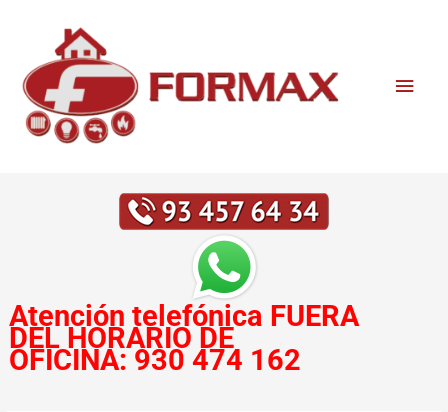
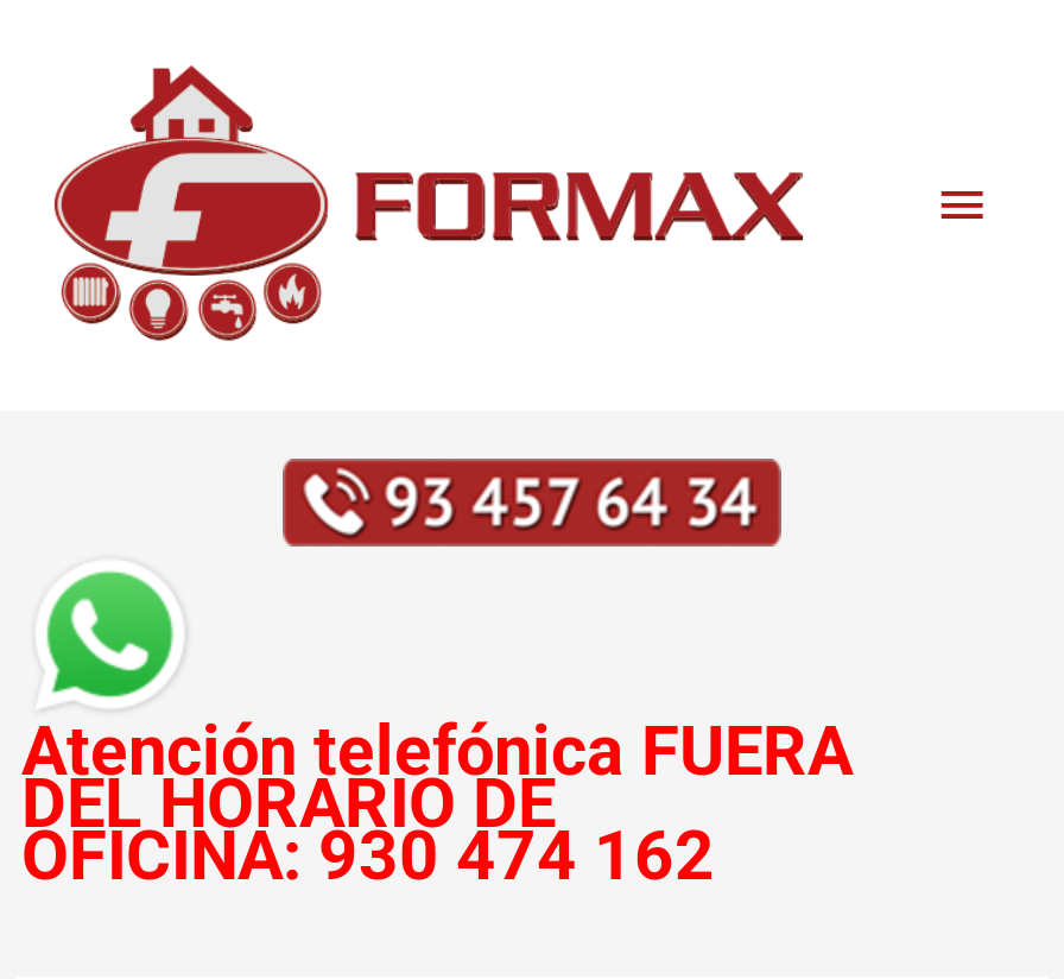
none -> [45,570,173,699] [image]
[197,240,251,294] [image] -> none

